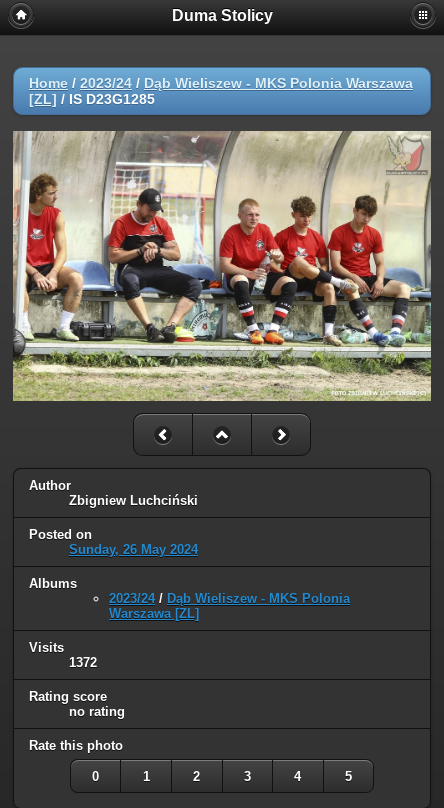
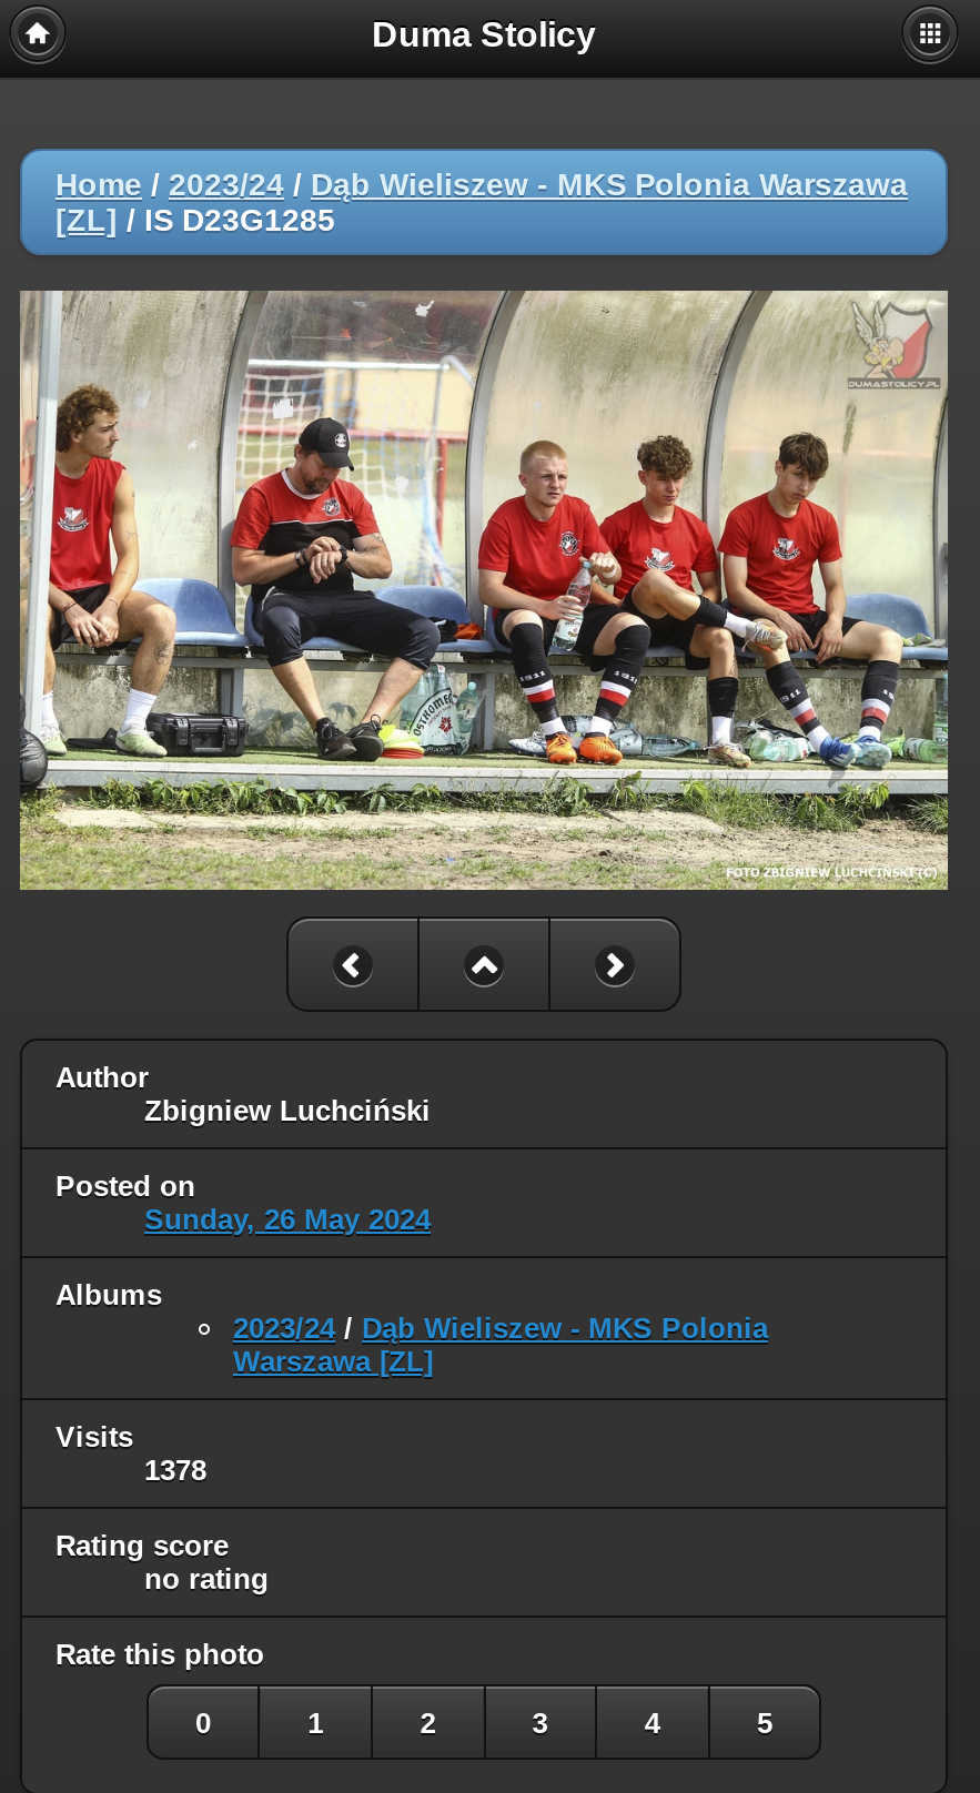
[69,655,97,670] 1372 -> [144,1454,206,1487] 1378

